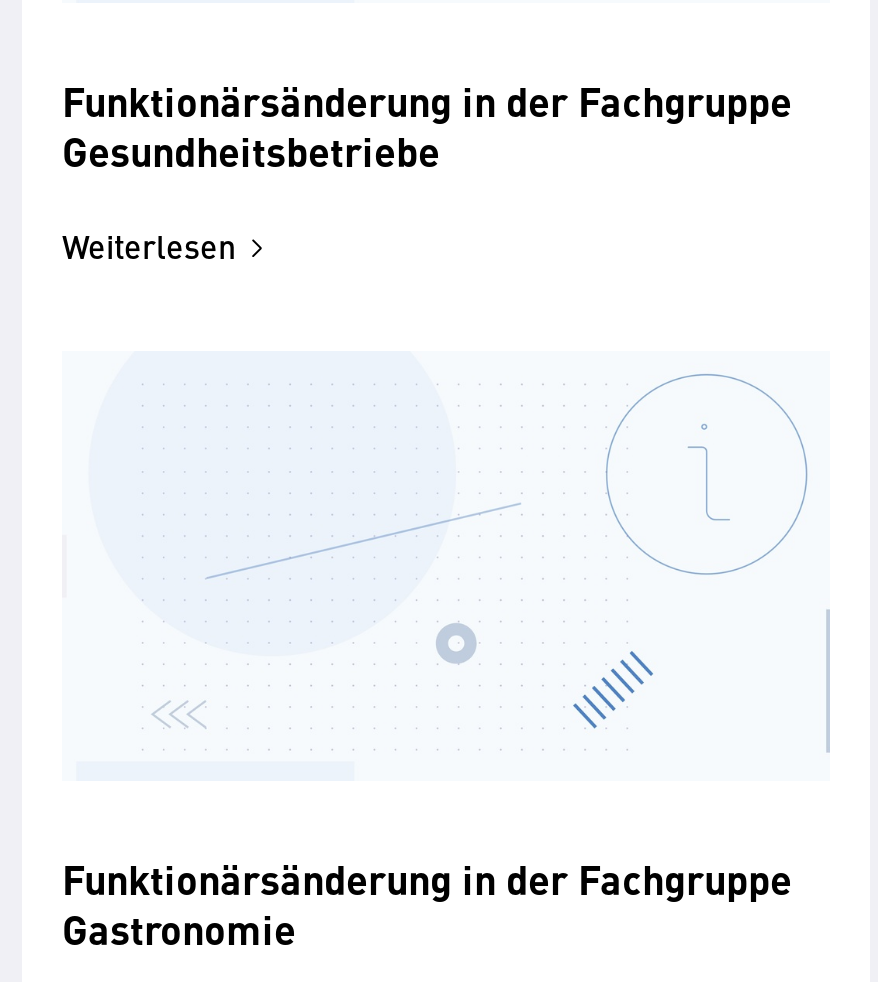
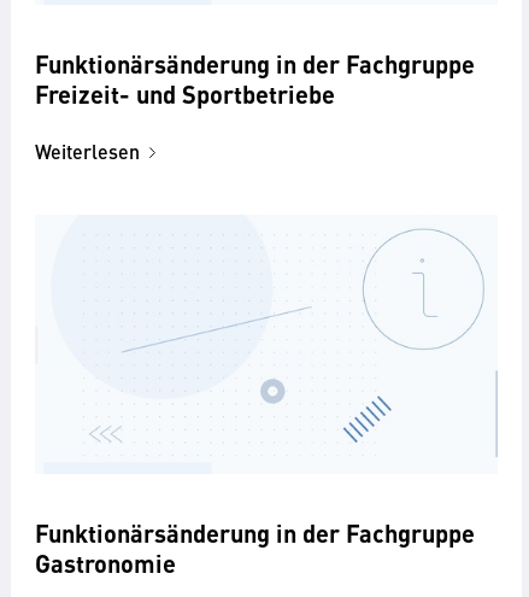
[62,120,440,178] Gesundheitsbetriebe -> [35,76,335,111] Freizeit- und Sportbetriebe

